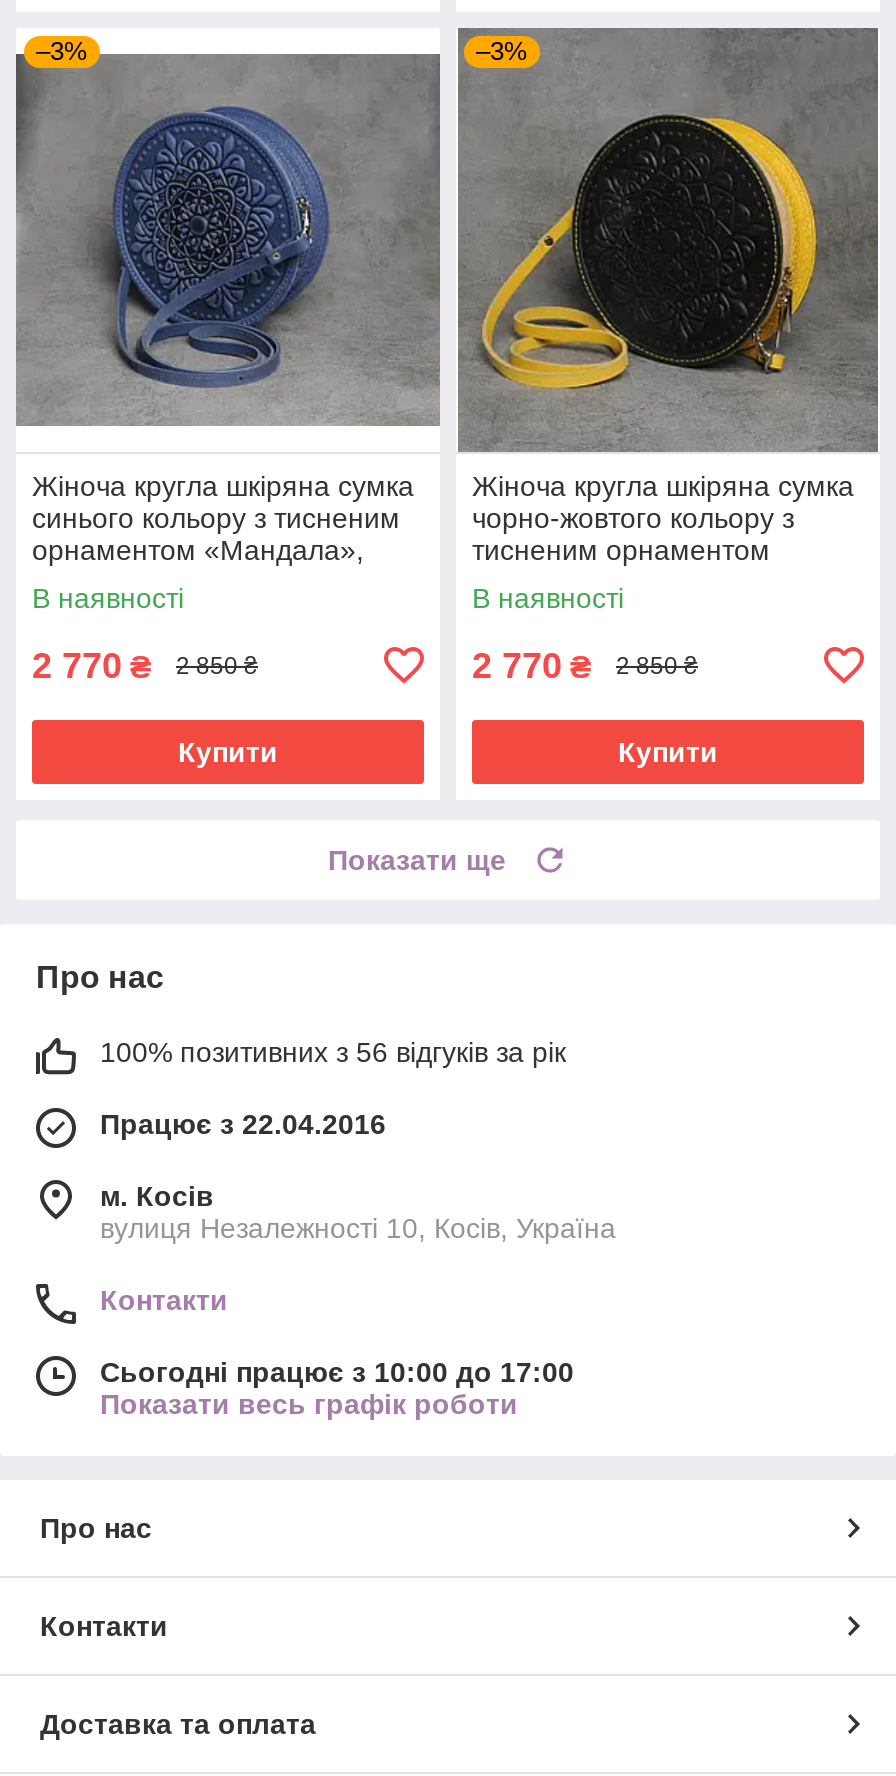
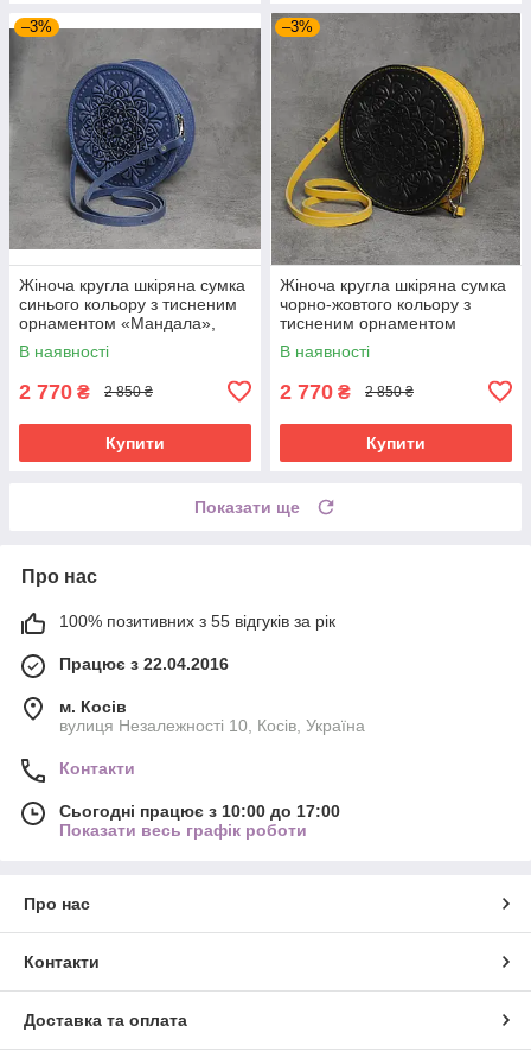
[100,1036,566,1068] 100% позитивних з 56 відгуків за рік -> [59,611,335,630] 100% позитивних з 55 відгуків за рік

